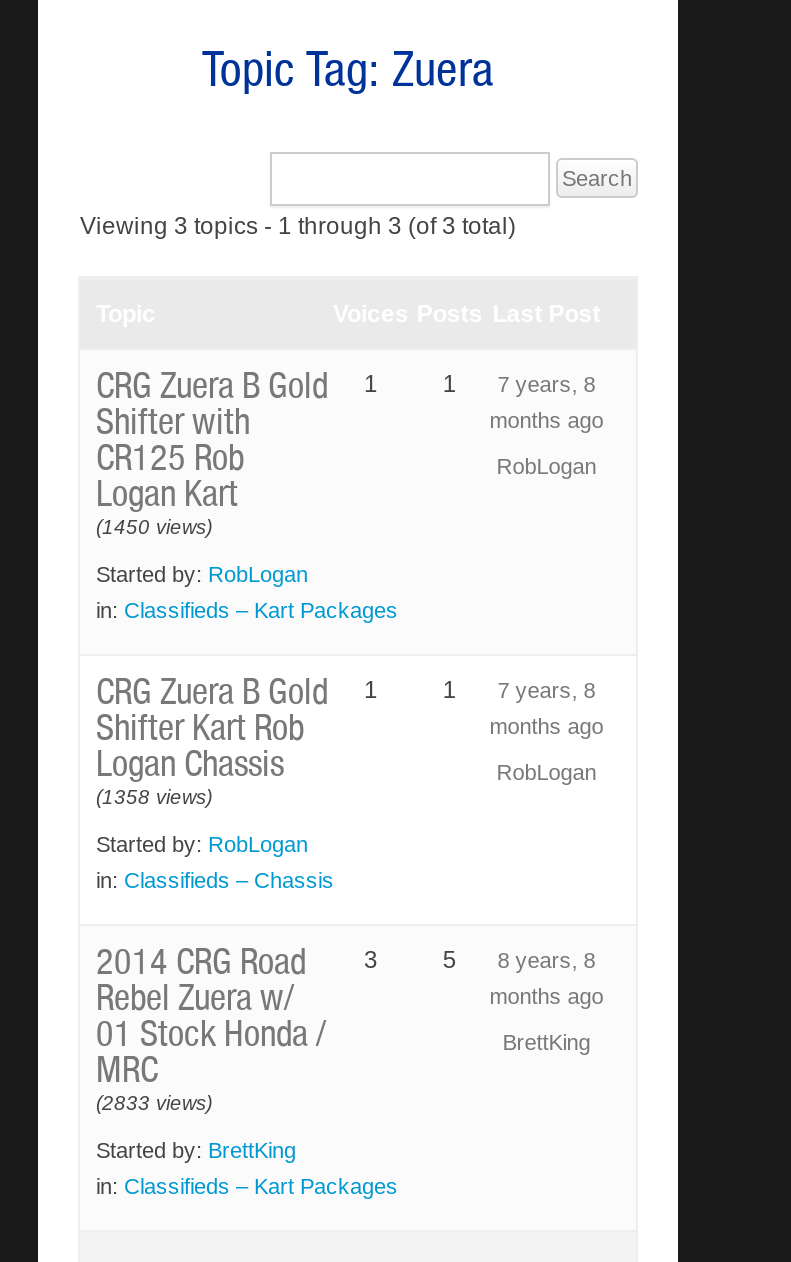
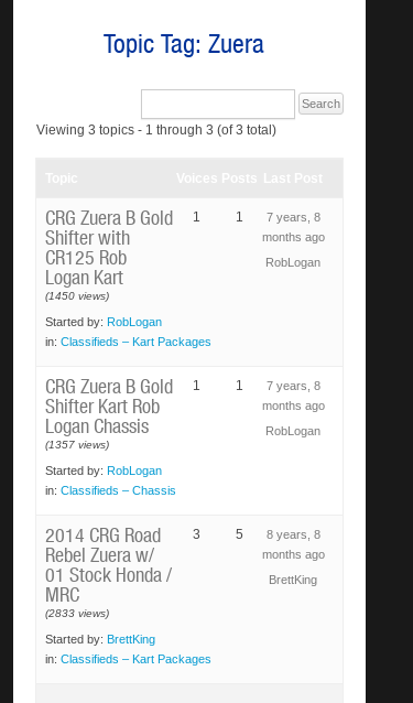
[96,786,212,808] (1358 views) -> [45,439,109,451] (1357 views)

